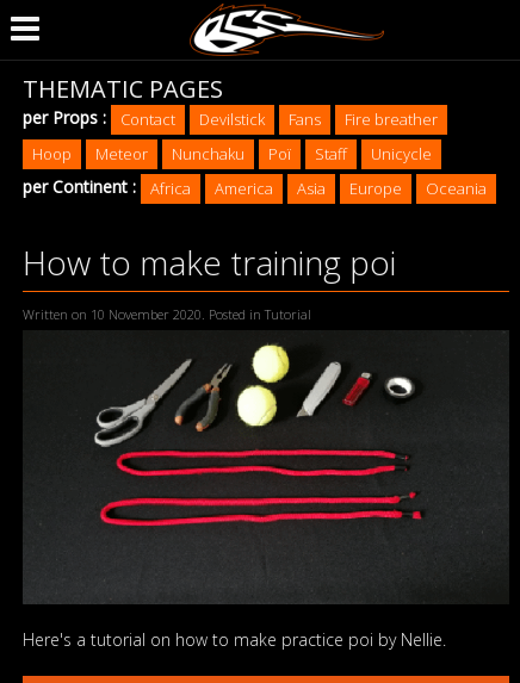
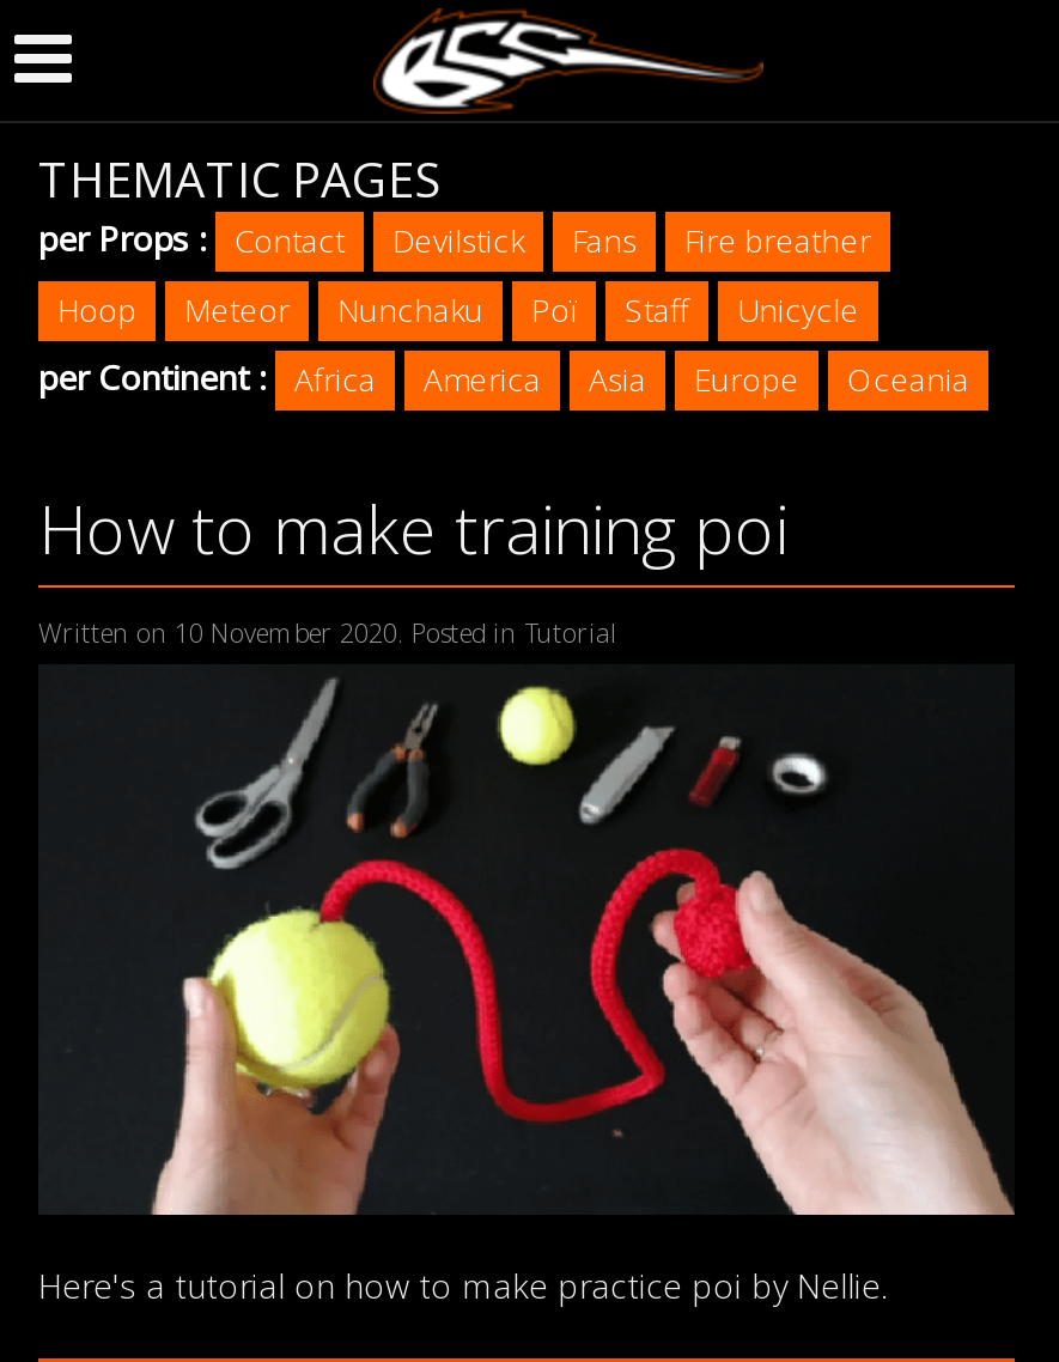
[80,339,508,604] [image] -> [151,679,1015,1217] [image]

